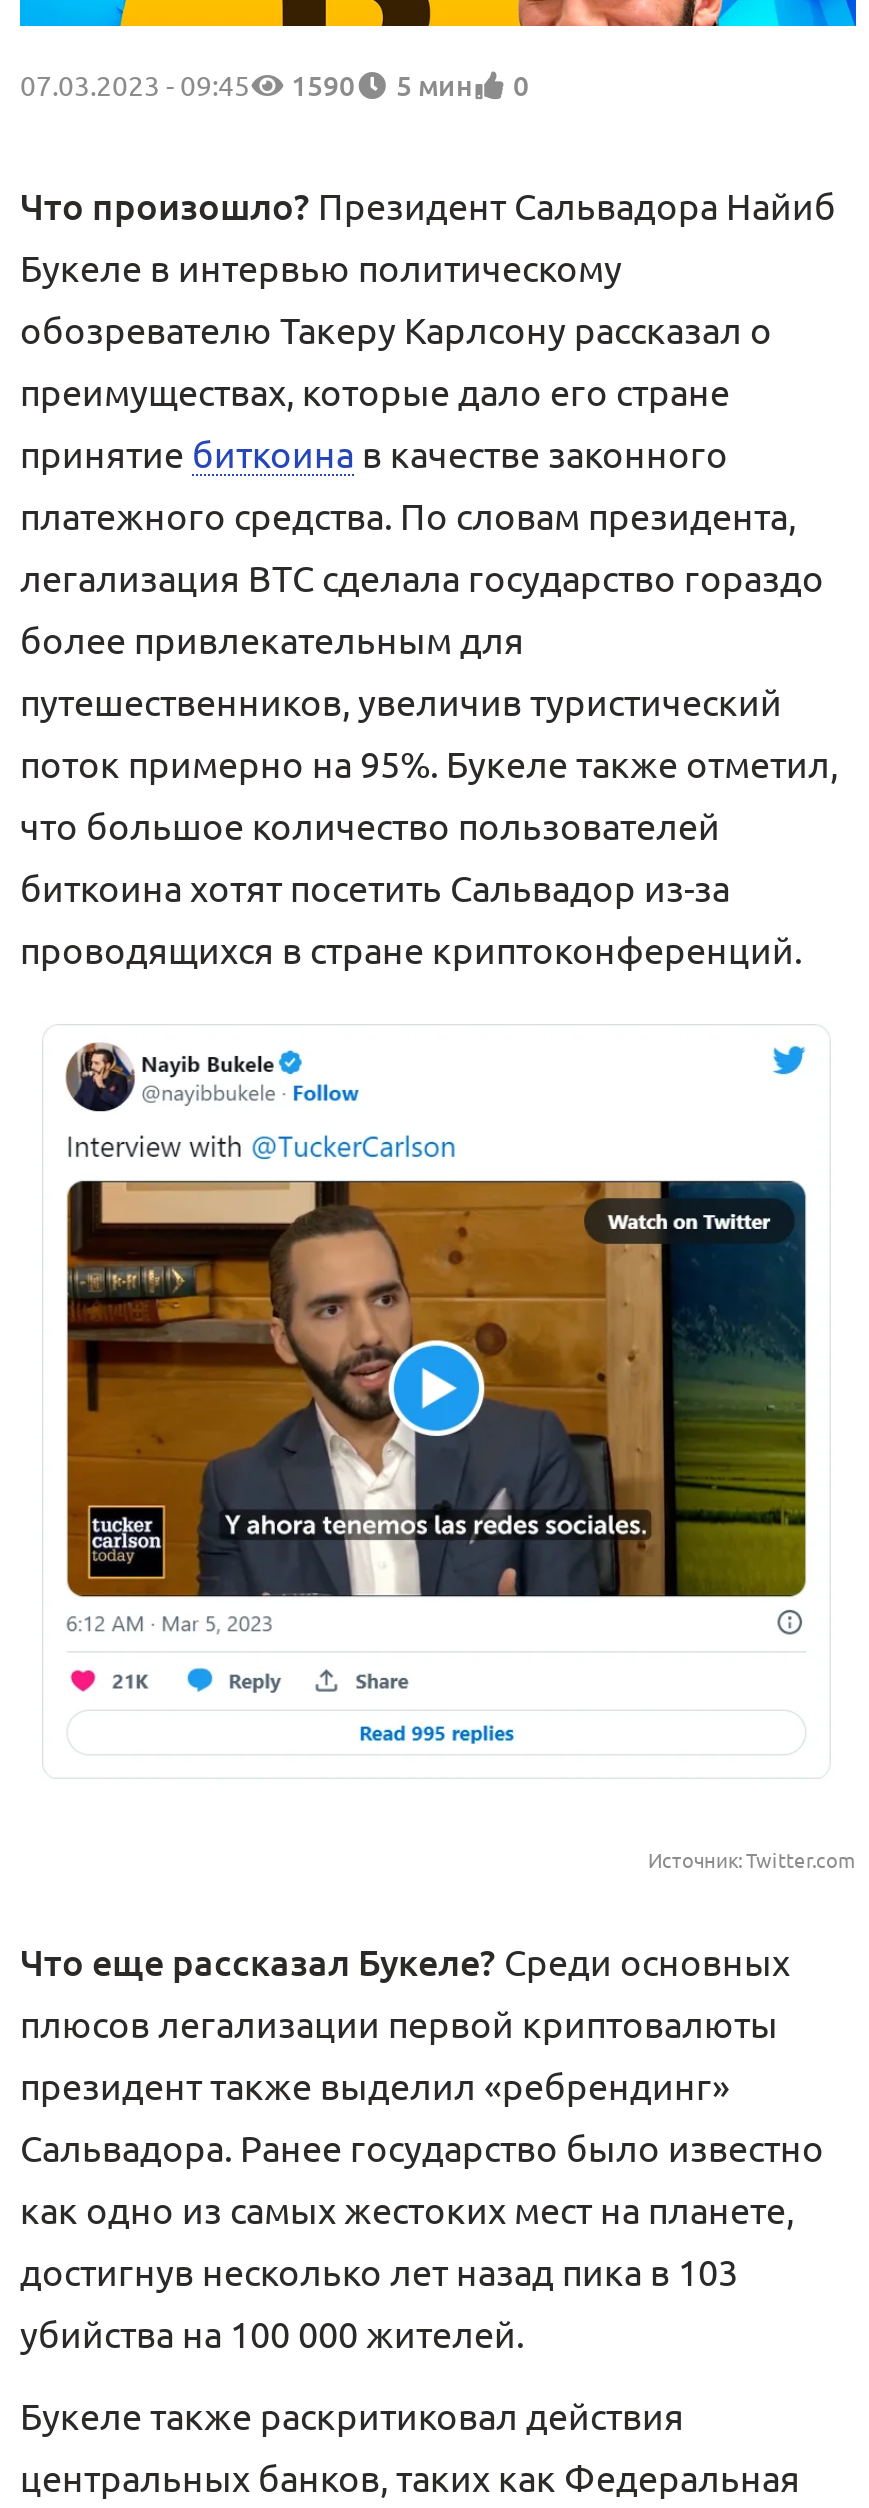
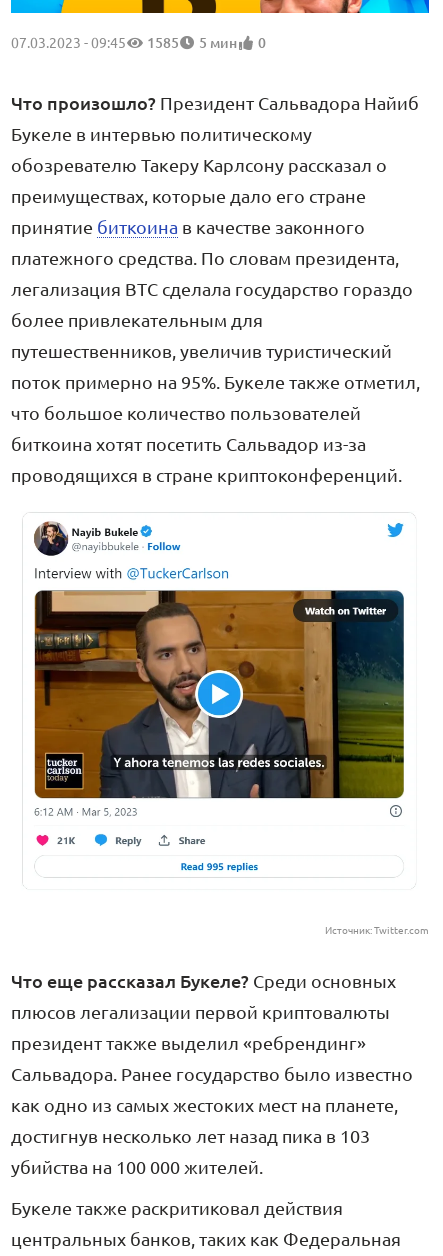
[291,70,355,102] 1590 -> [146,35,178,51] 1585

